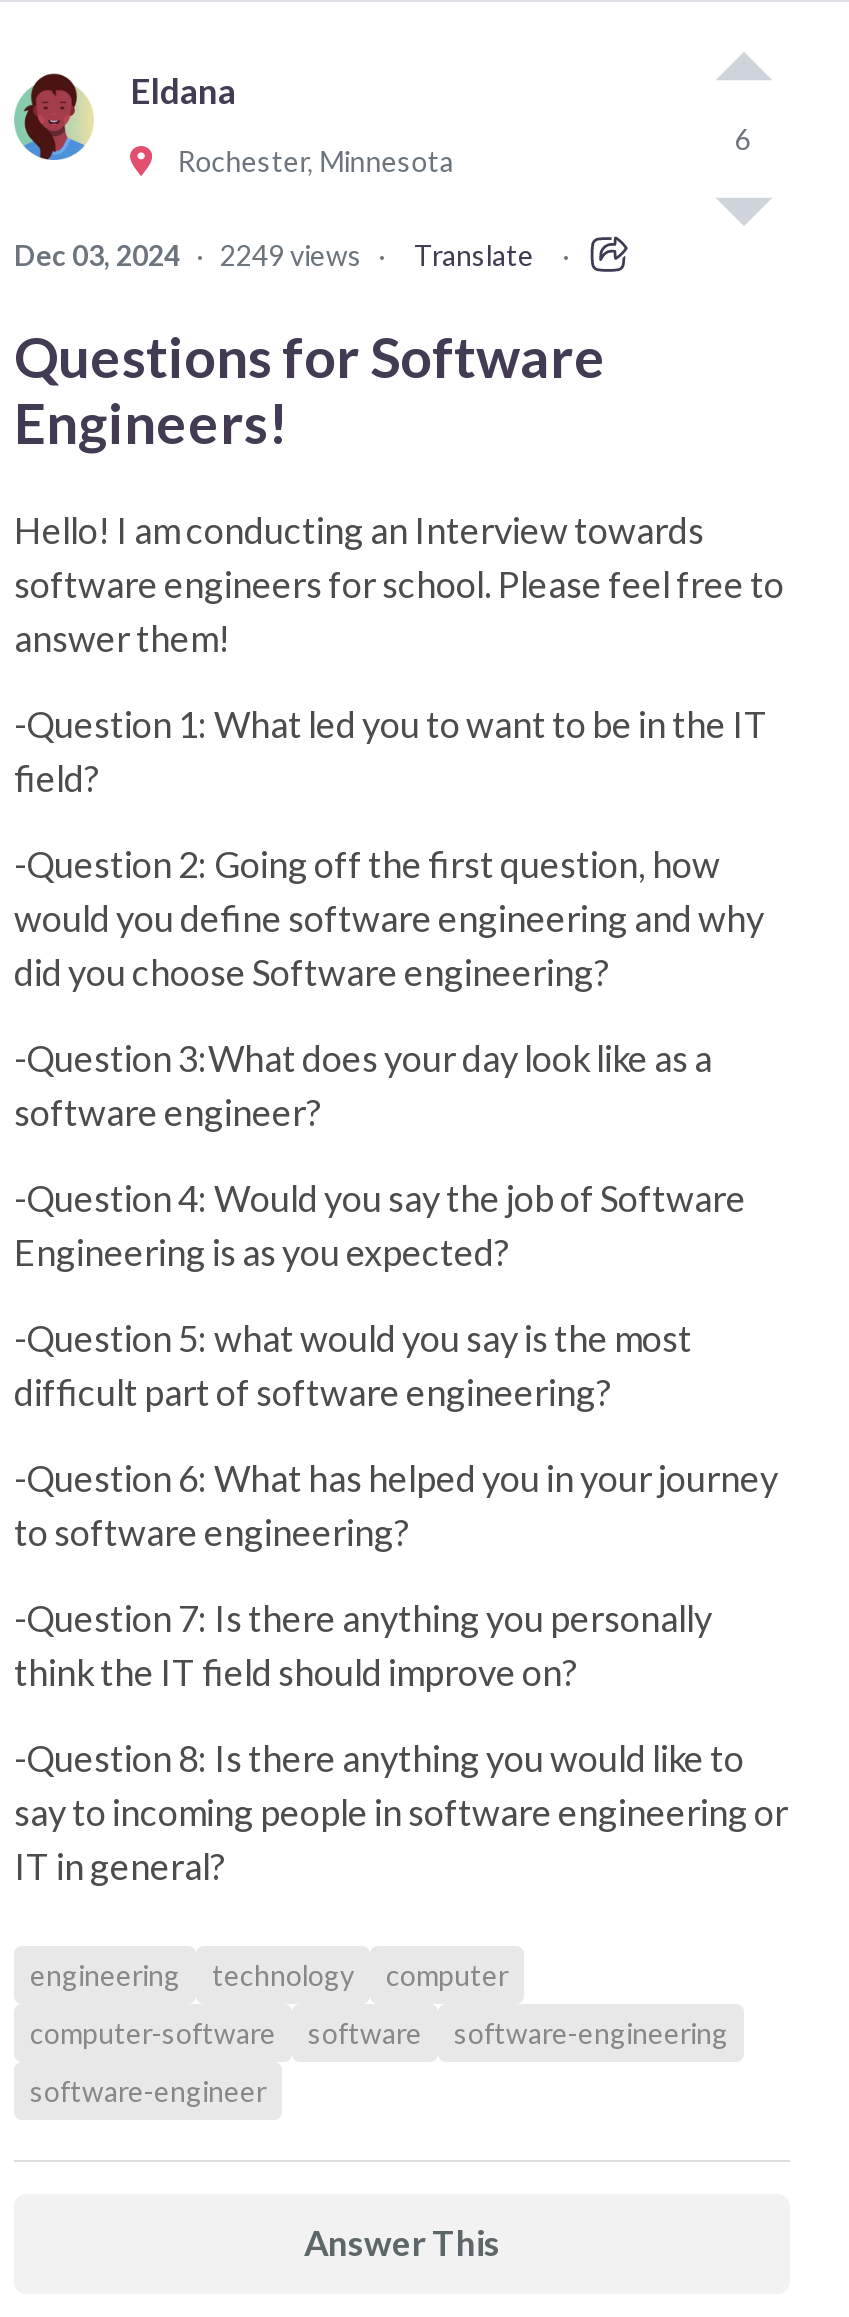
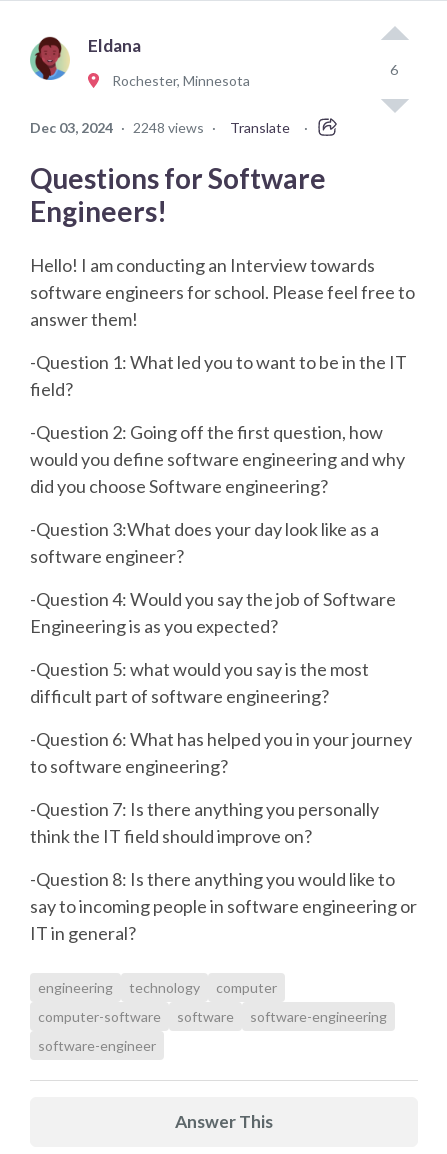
[14,238,386,272] Dec 03, 2024 · 2249 views · -> [30,119,216,136] Dec 03, 2024 · 2248 views ·

